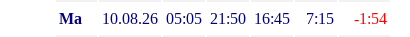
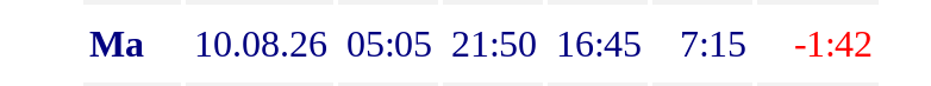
[58,10,387,27] Ma 10.08.26 05:05 21:50 16:45 7:15 -1:54 -> [89,24,873,64] Ma 10.08.26 05:05 21:50 16:45 7:15 -1:42

